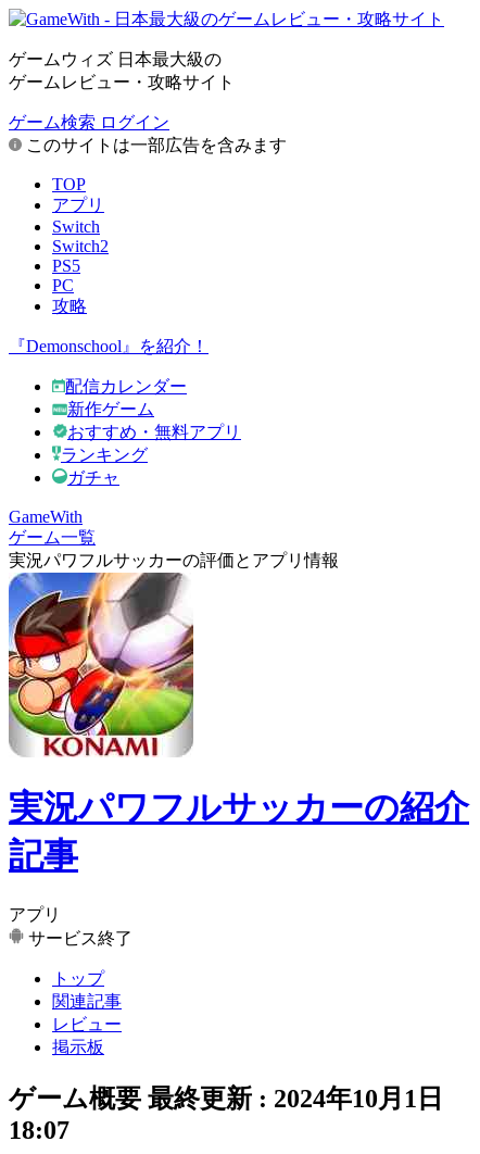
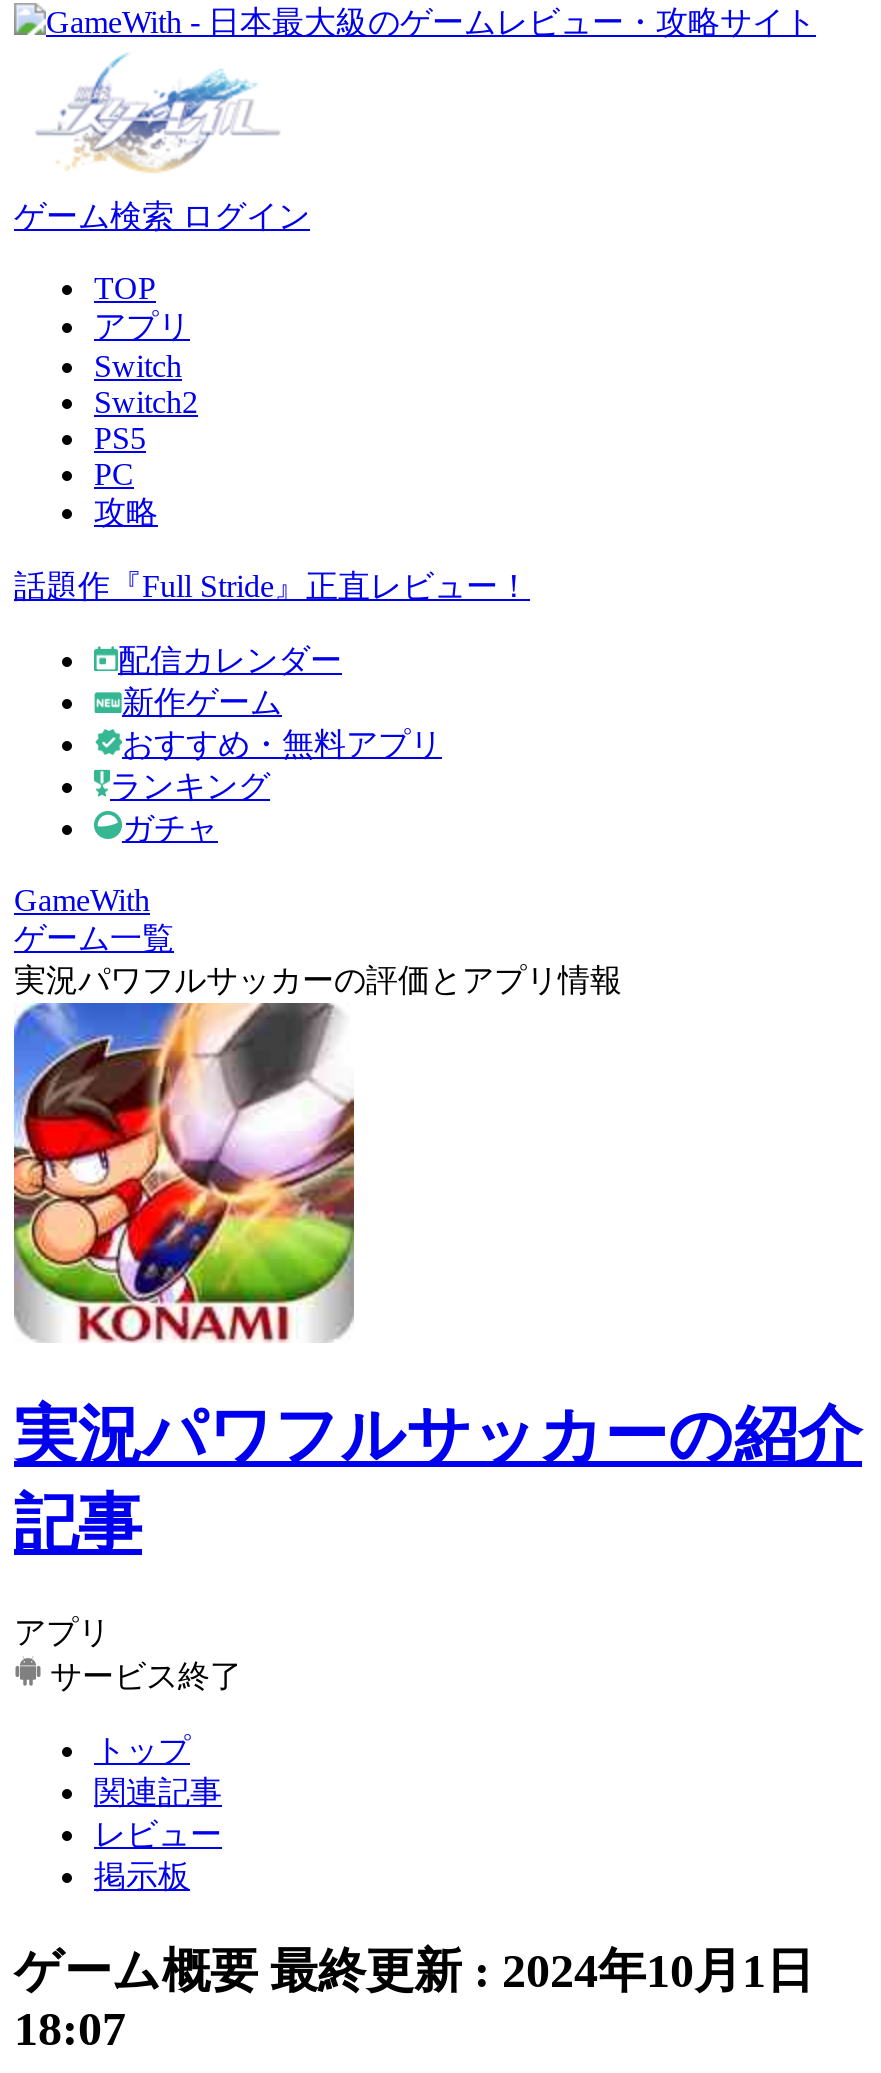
[9,50,235,91] ゲームウィズ 日本最大級の | ゲームレビュー・攻略サイト -> none
[22,136,287,154] このサイトは一部広告を含みます -> none
[9,337,209,355] 『Demonschool』を紹介！ -> [14,569,530,603] 話題作『Full Stride』正直レビュー！

